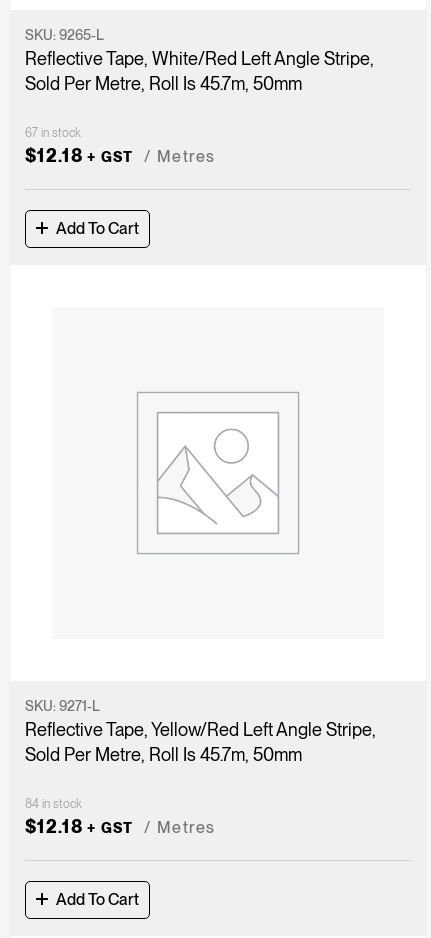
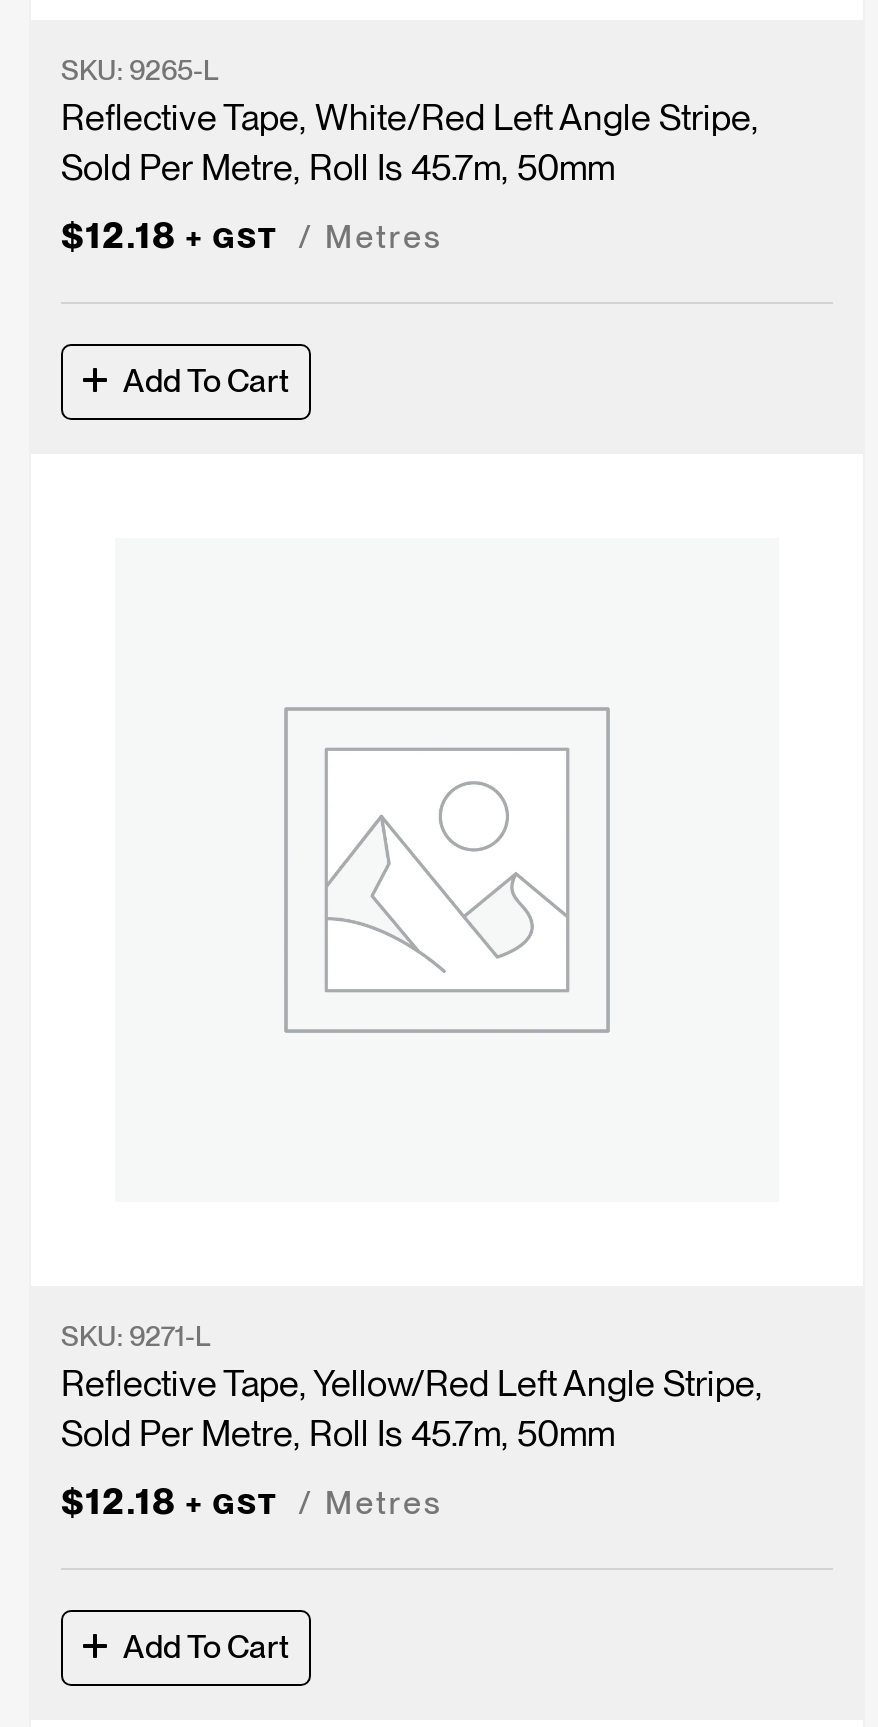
[25,126,81,140] 67 in stock -> none
[25,797,82,811] 84 in stock -> none

